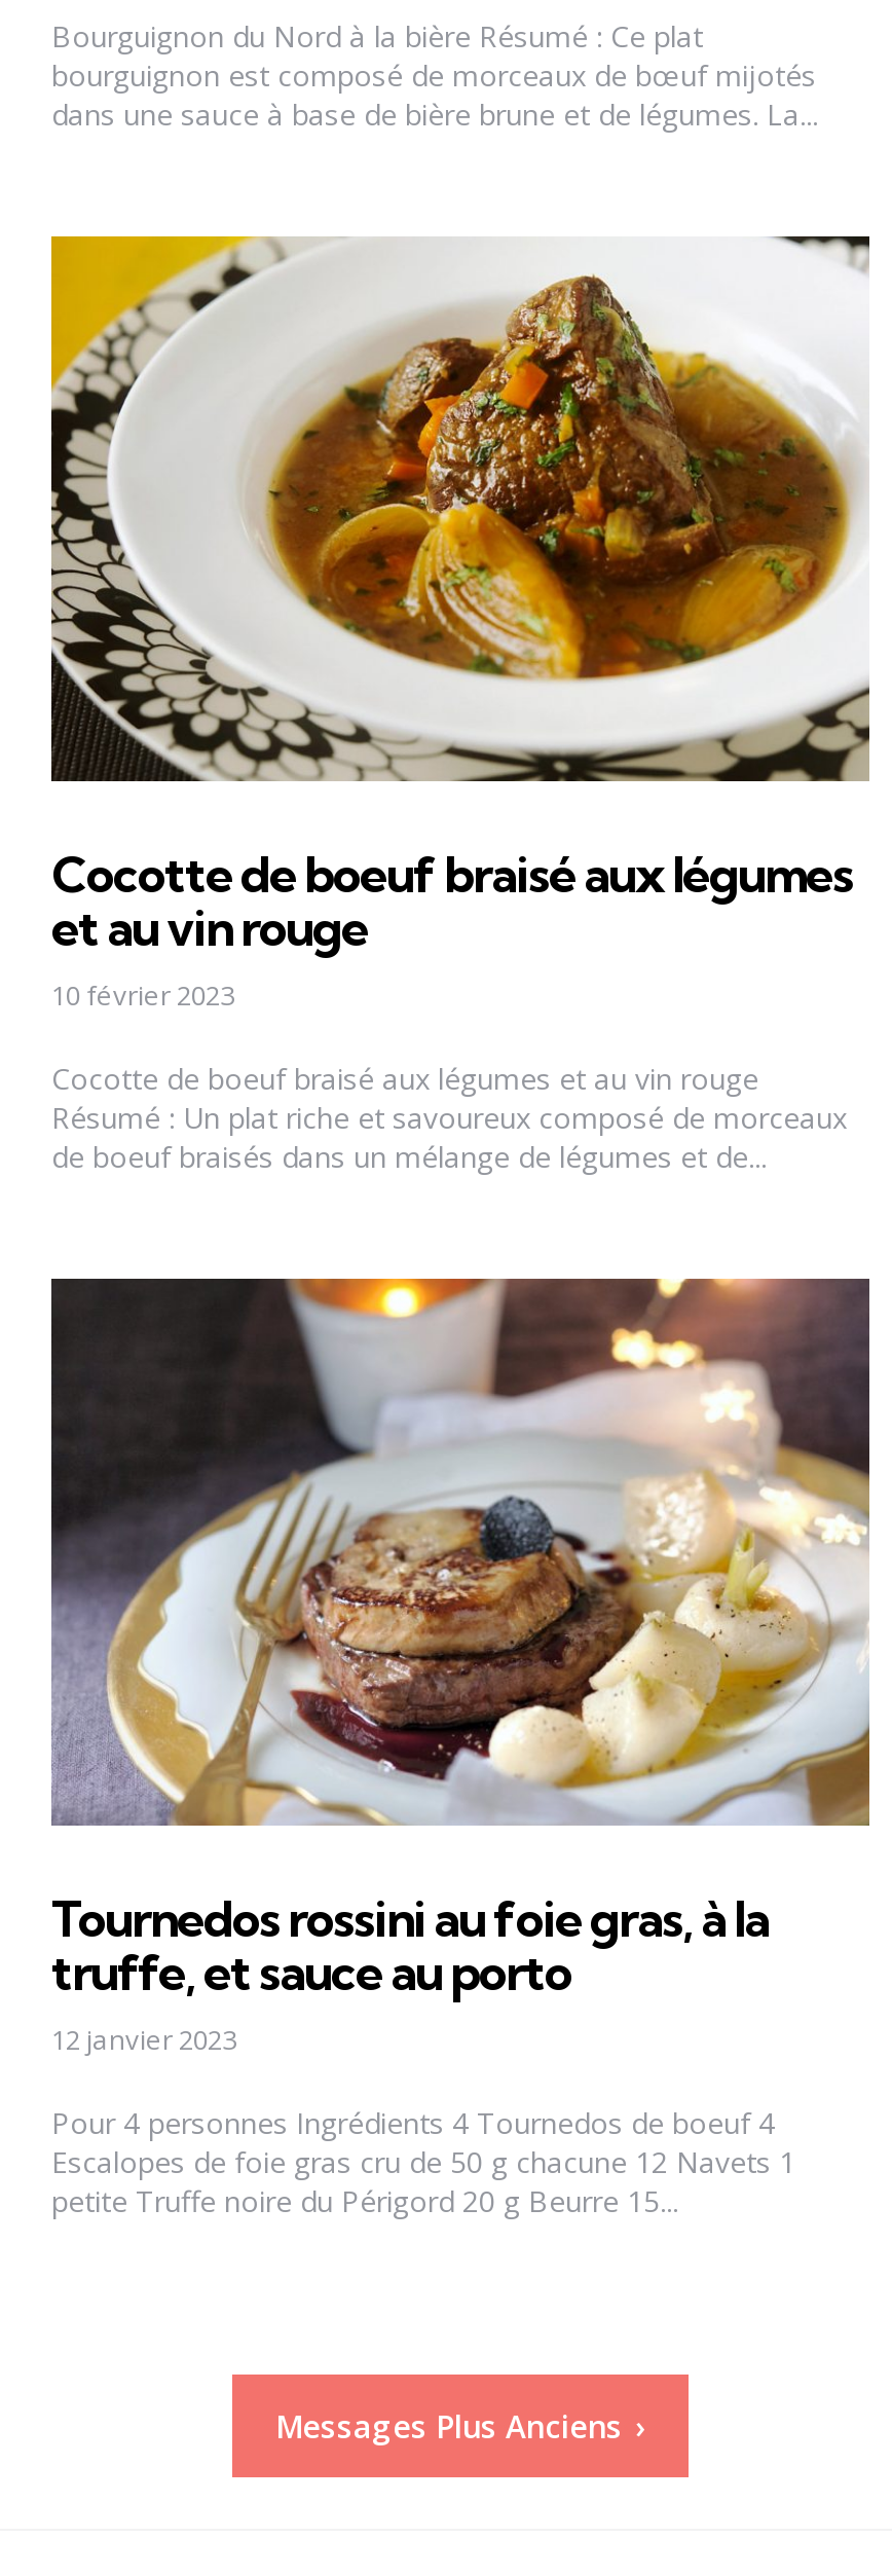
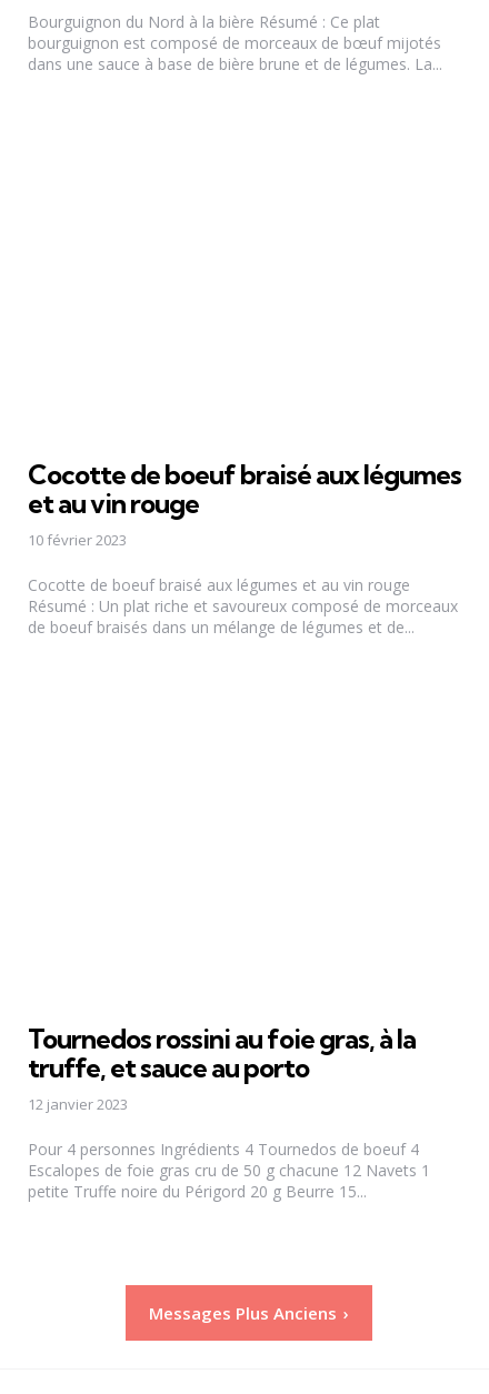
[49,234,871,783] [image] -> none
[49,1277,871,1828] [image] -> none

